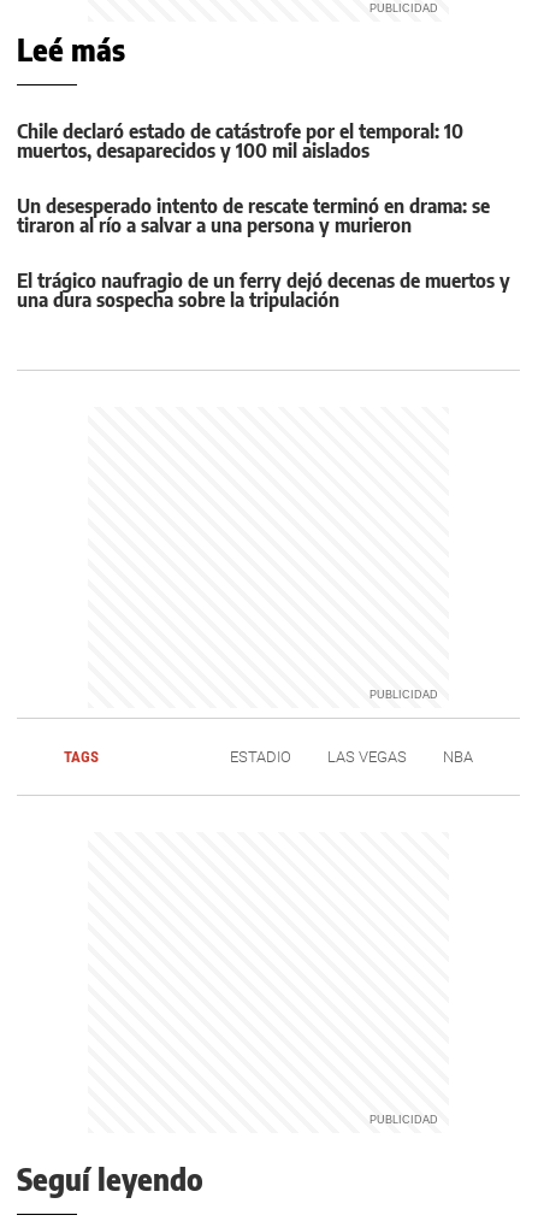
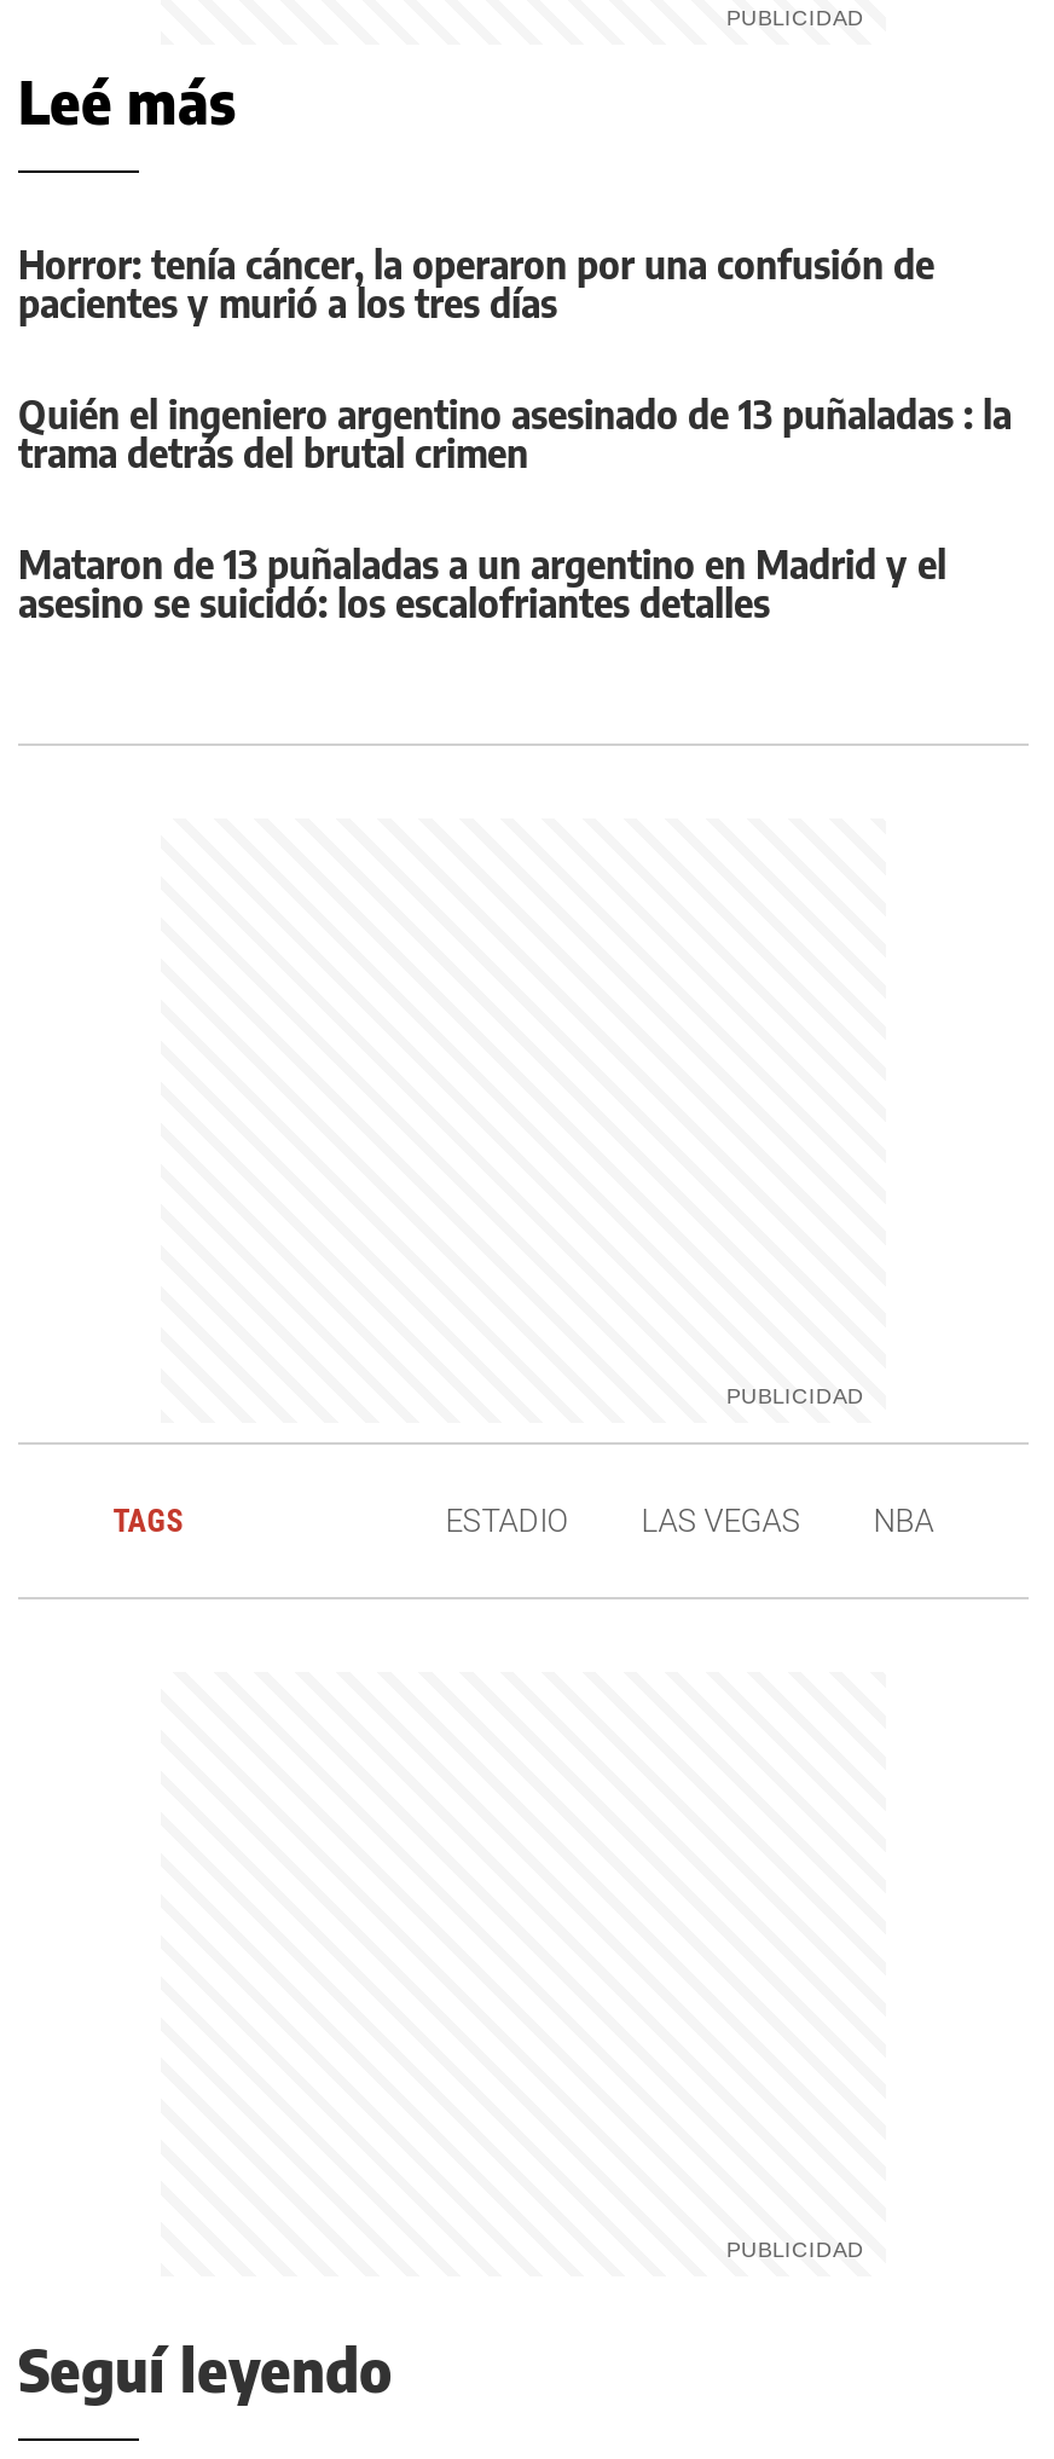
[17,120,463,163] Chile declaró estado de catástrofe por el temporal: 10 | muertos, desaparecidos y 100 mil aislados -> [18,240,934,327] Horror: tenía cáncer, la operaron por una confusión de | pacientes y murió a los tres días
[17,194,490,238] Un desesperado intento de rescate terminó en drama: se | tiraron al río a salvar a una persona y murieron -> [18,390,1012,477] Quién el ingeniero argentino asesinado de 13 puñaladas : la | trama detrás del brutal crimen
[17,269,510,312] El trágico naufragio de un ferry dejó decenas de muertos y | una dura sospecha sobre la tripulación -> [18,540,946,627] Mataron de 13 puñaladas a un argentino en Madrid y el | asesino se suicidó: los escalofriantes detalles

